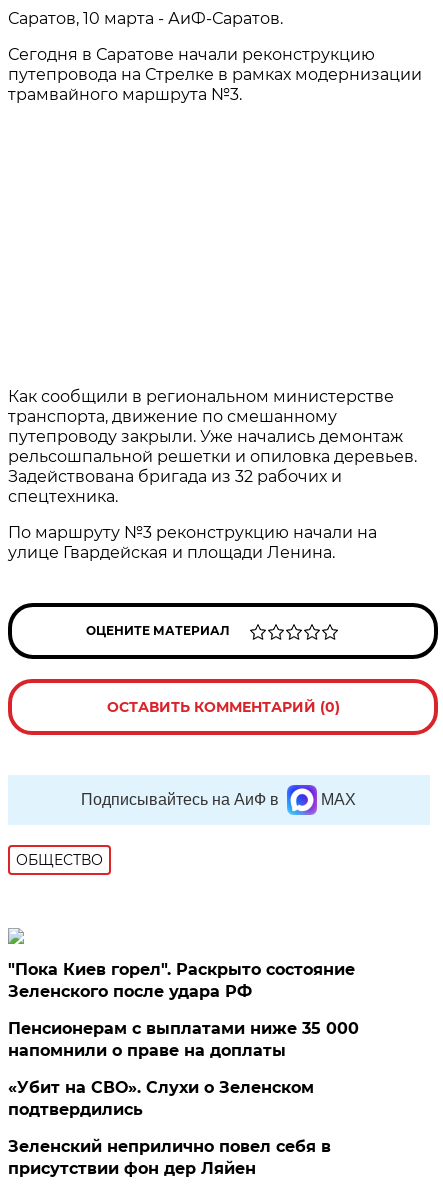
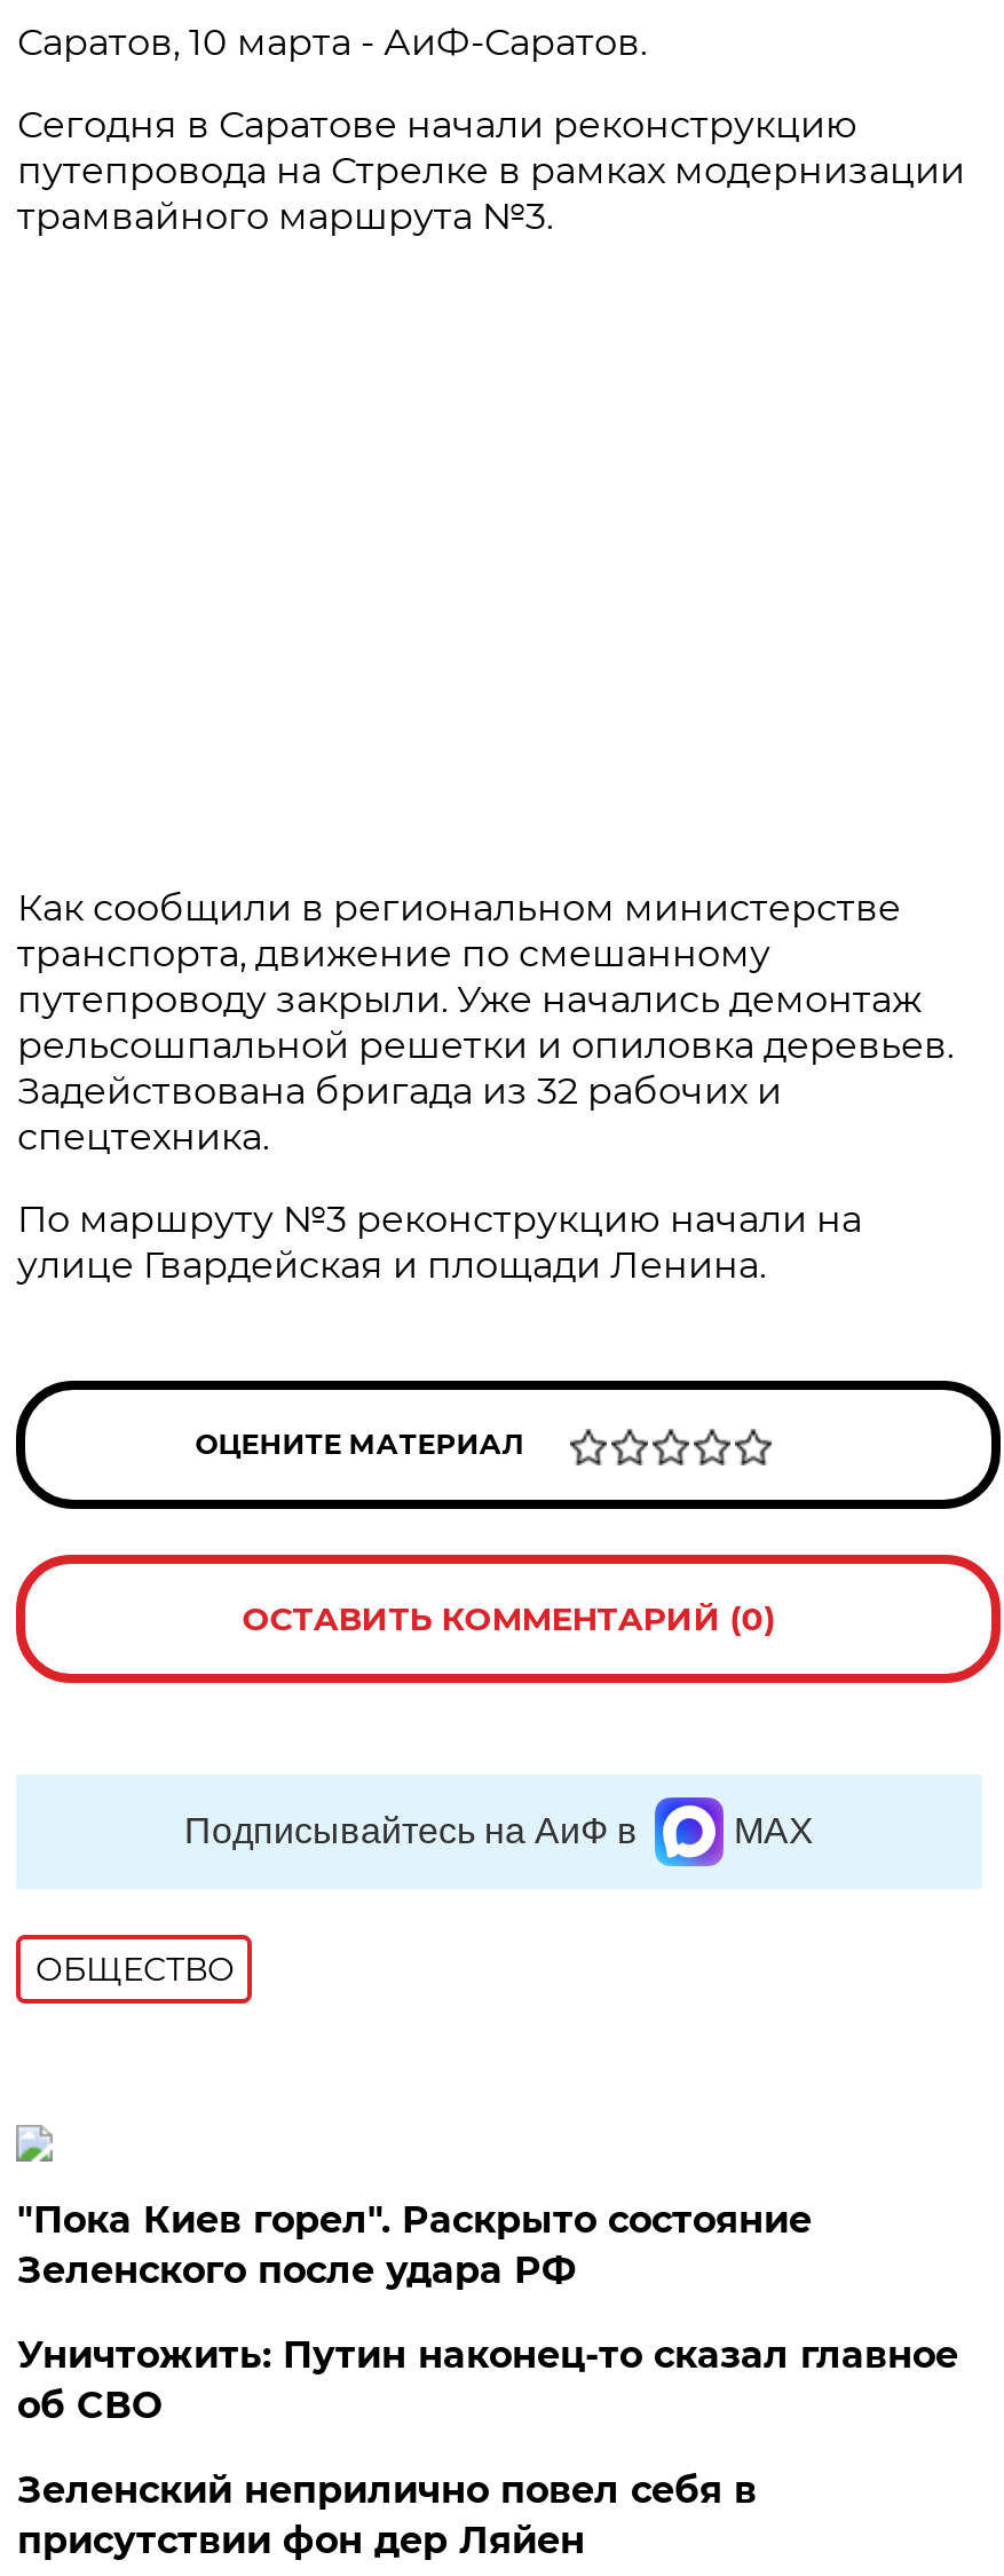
[8,1019,359,1119] Пенсионерам с выплатами ниже 35 000 | напомнили о праве на доплаты | «Убит на СВО». Слухи о Зеленском | подтвердились -> [17,2333,958,2427] Уничтожить: Путин наконец-то сказал главное | об СВО

